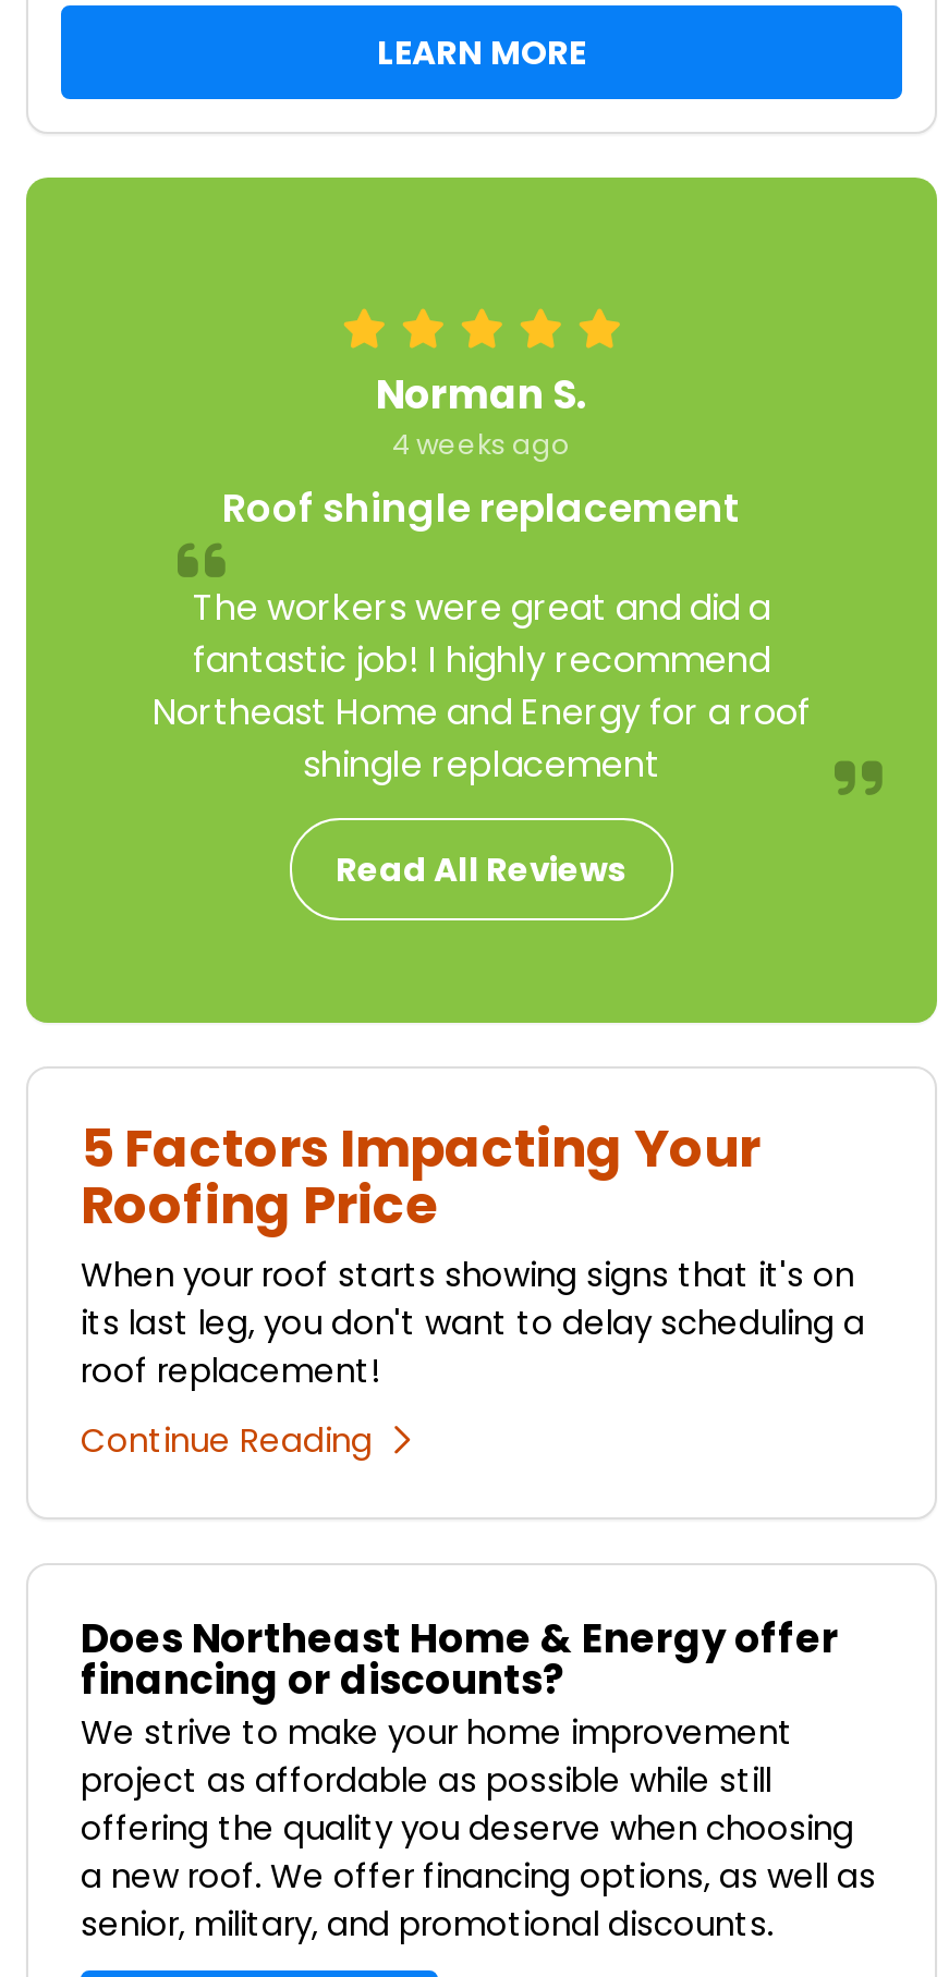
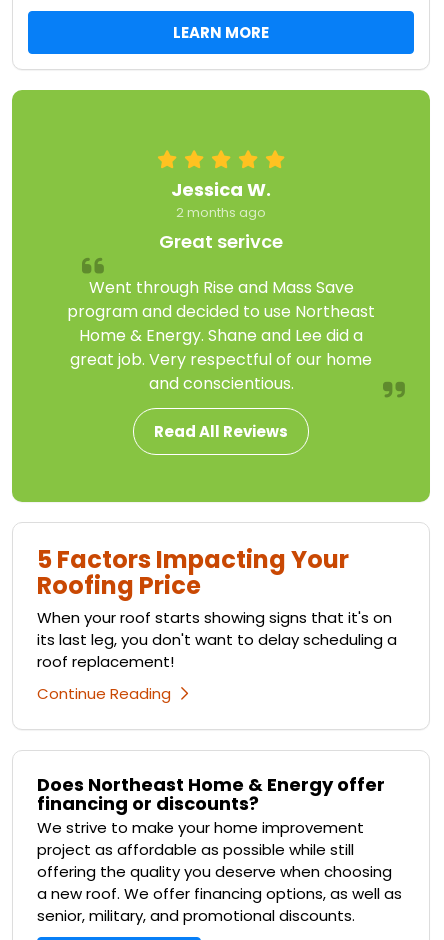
[222,368,741,536] Norman S. | 4 weeks ago | Roof shingle replacement -> [159,177,283,254] Jessica W. | 2 months ago | Great serivce
[153,584,811,791] The workers were great and did a | fantastic job! I highly recommend | Northeast Home and Energy for a roof | shingle replacement -> [67,276,375,395] Went through Rise and Mass Save | program and decided to use Northeast | Home & Energy. Shane and Lee did a | great job. Very respectful of our home | and conscientious.

